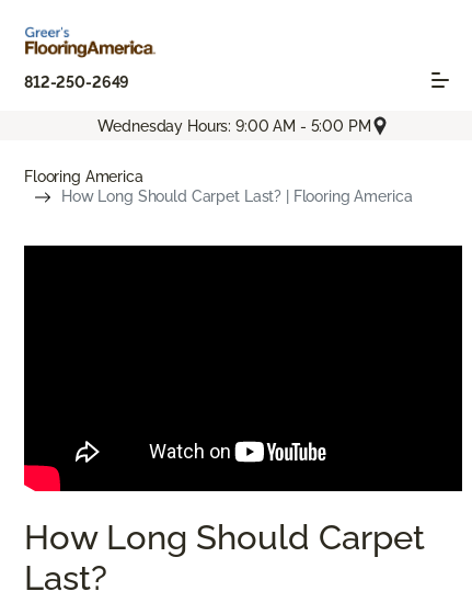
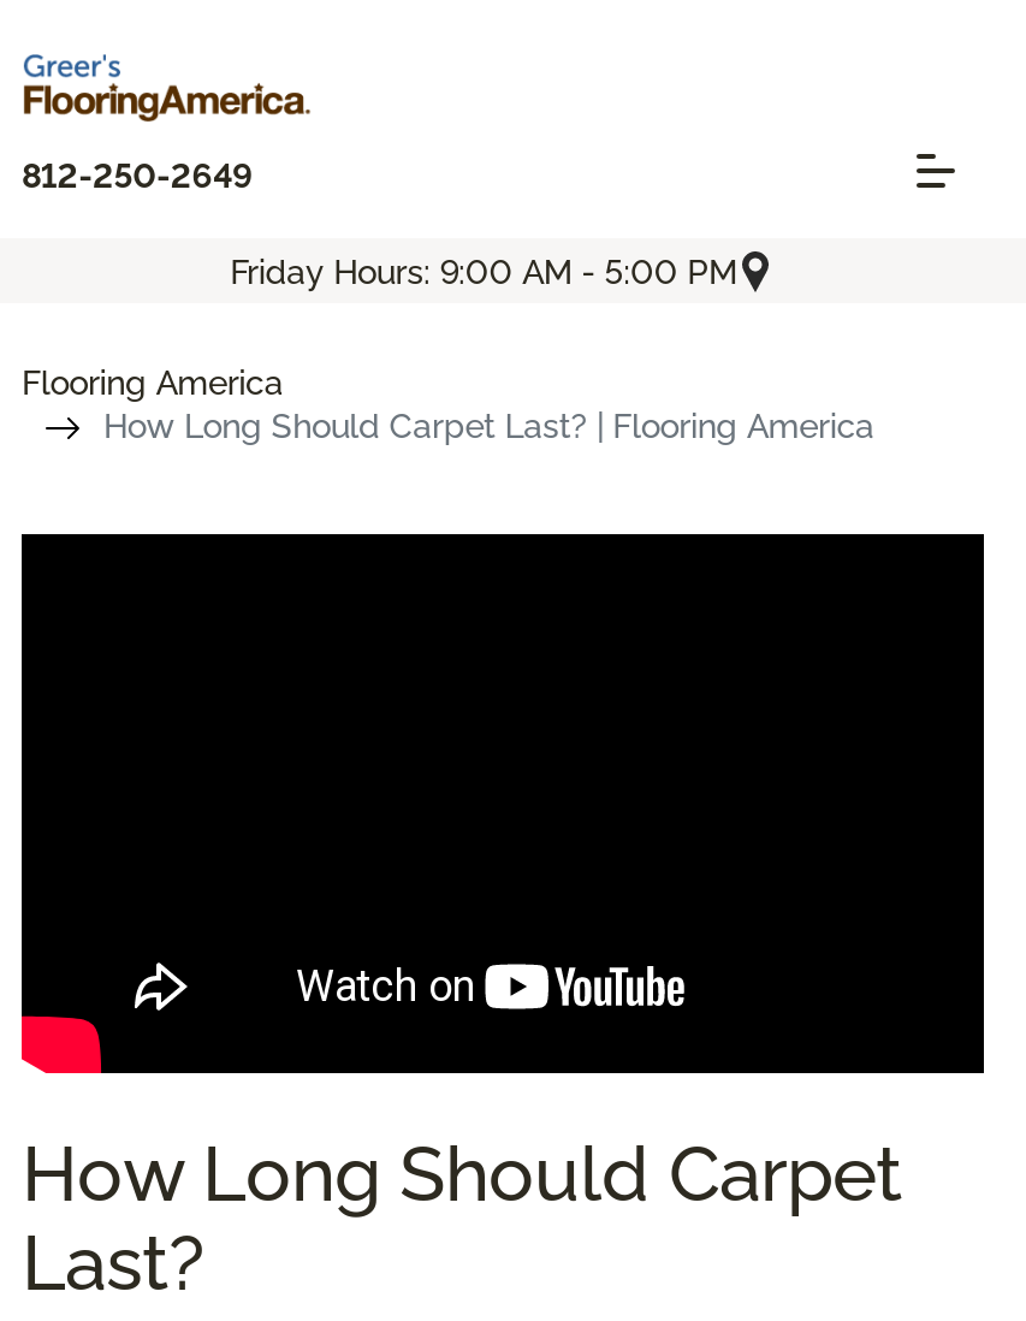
[98,117,371,135] Wednesday Hours: 9:00 AM - 5:00 PM -> [230,252,737,290] Friday Hours: 9:00 AM - 5:00 PM

